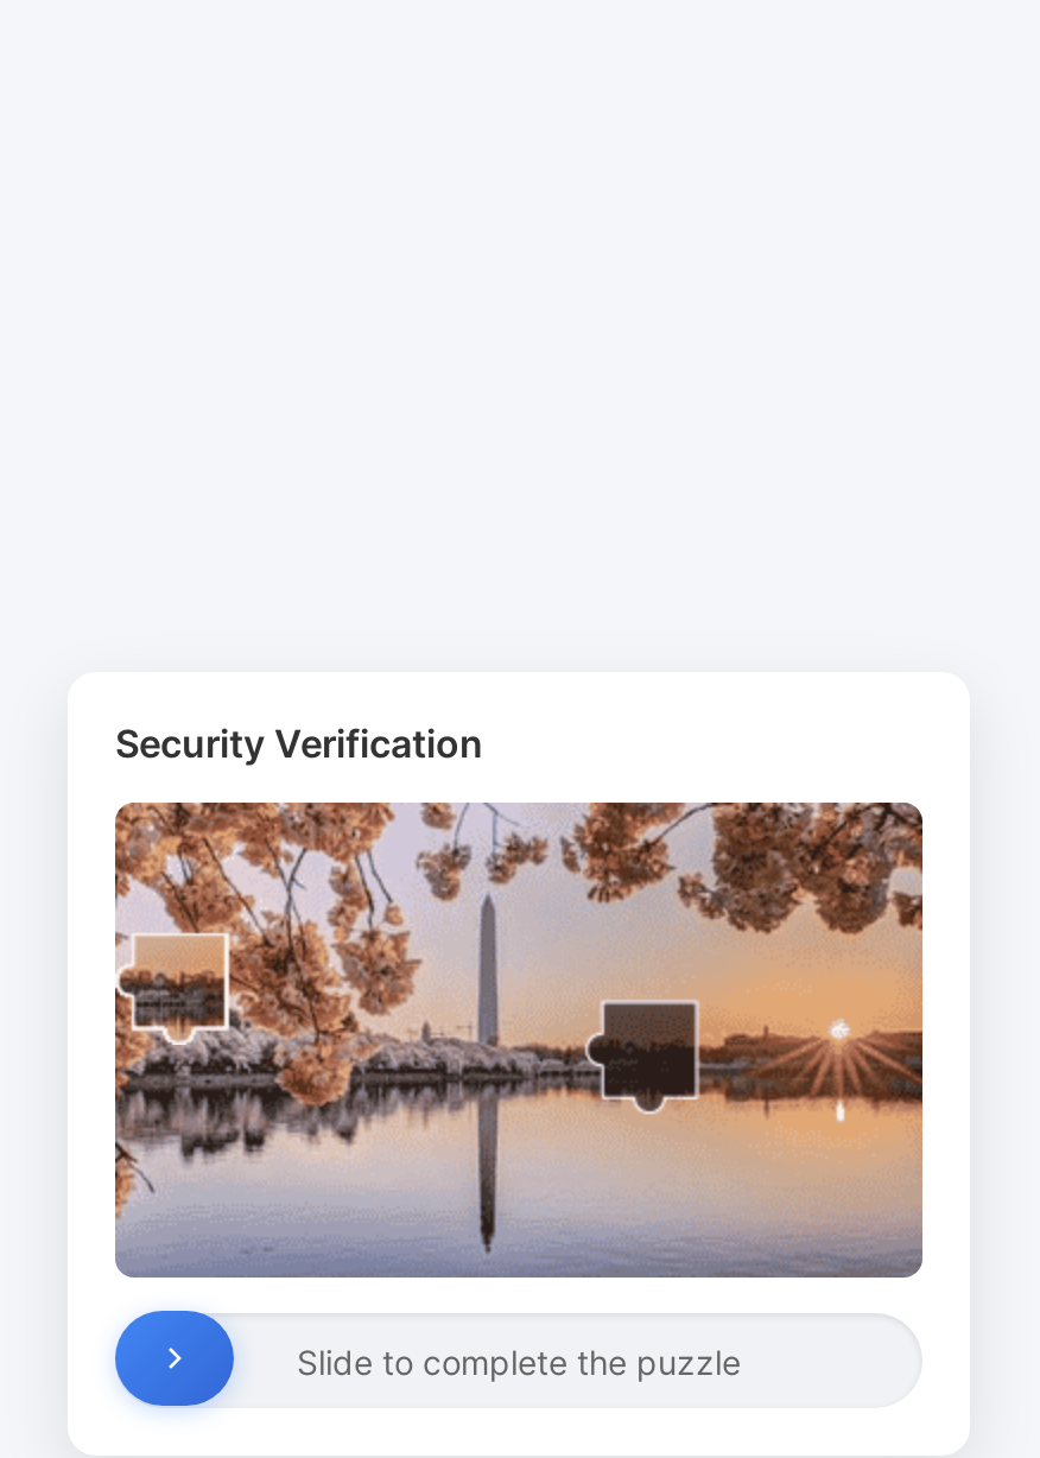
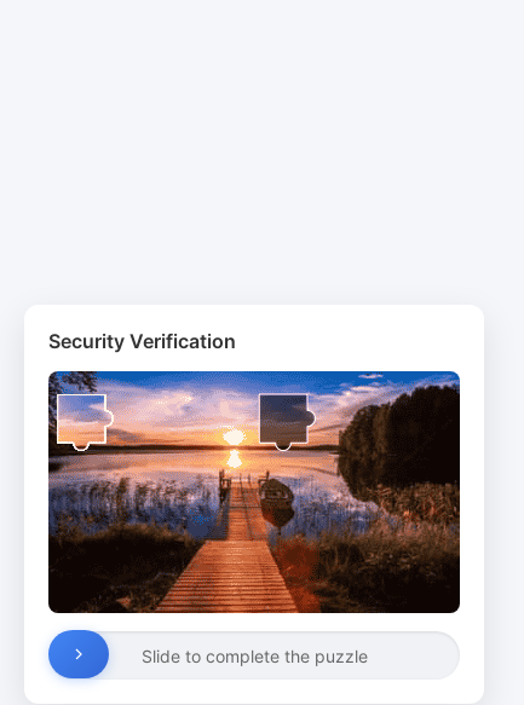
[113,800,925,1280] [image] -> [47,370,461,614] [image]

